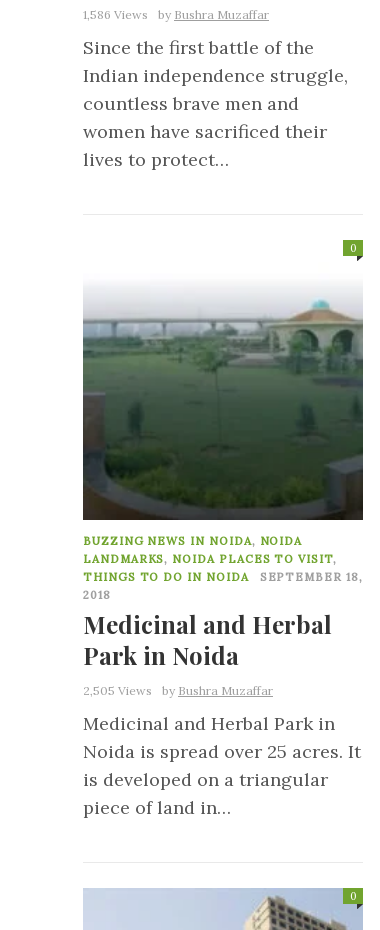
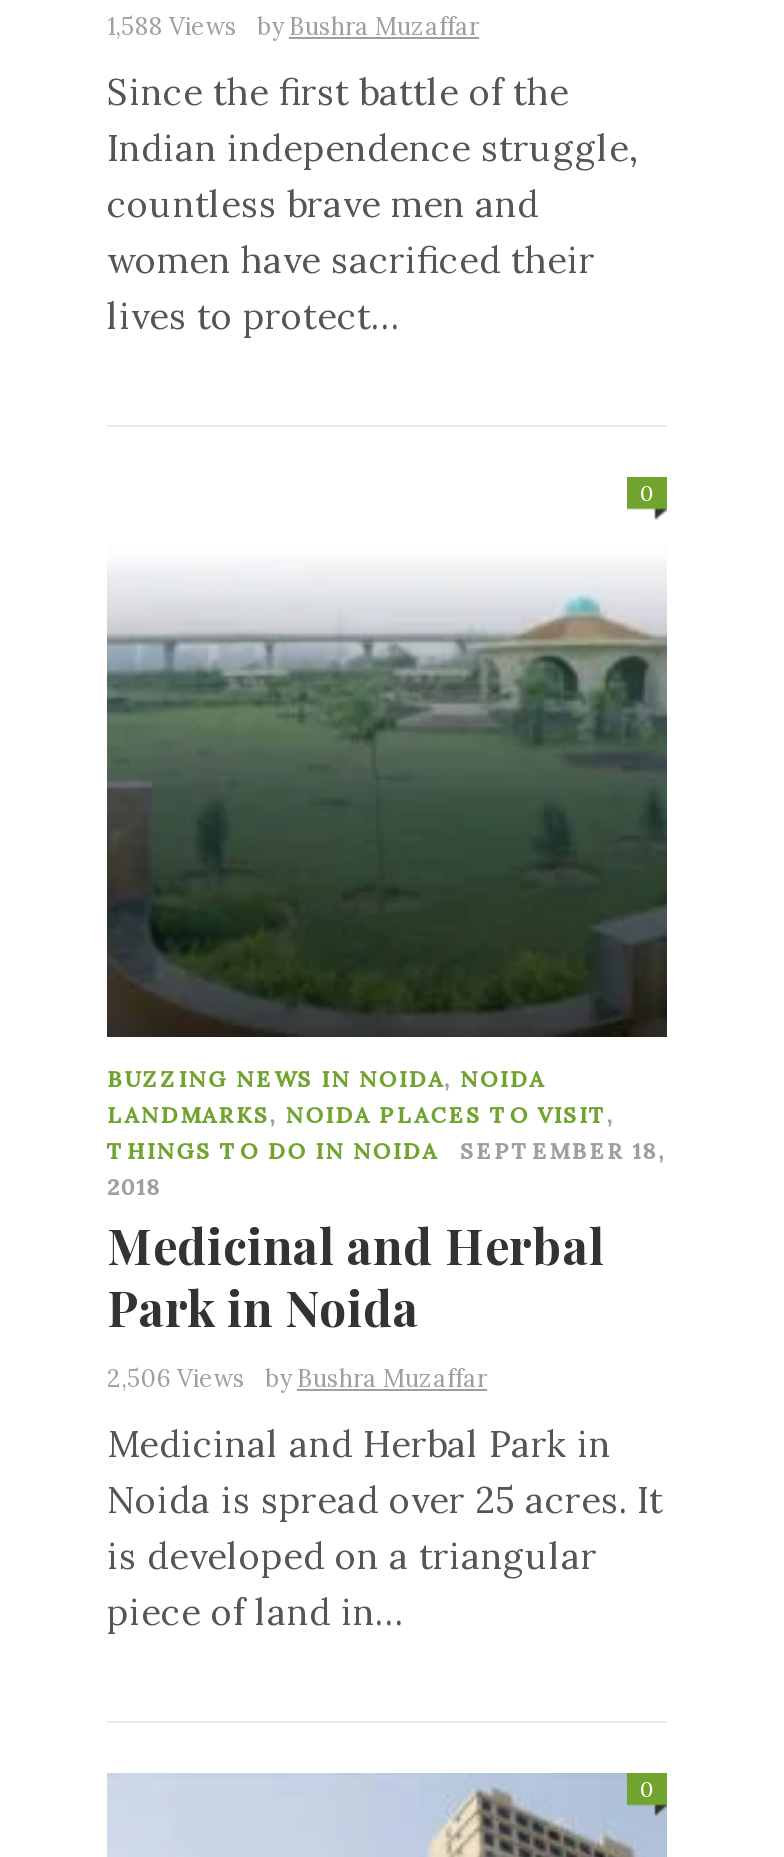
[83,6,269,21] 1,586 Views by Bushra Muzaffar -> [107,10,479,40] 1,588 Views by Bushra Muzaffar
[83,682,273,697] 2,505 Views by Bushra Muzaffar -> [107,1362,487,1392] 2,506 Views by Bushra Muzaffar

